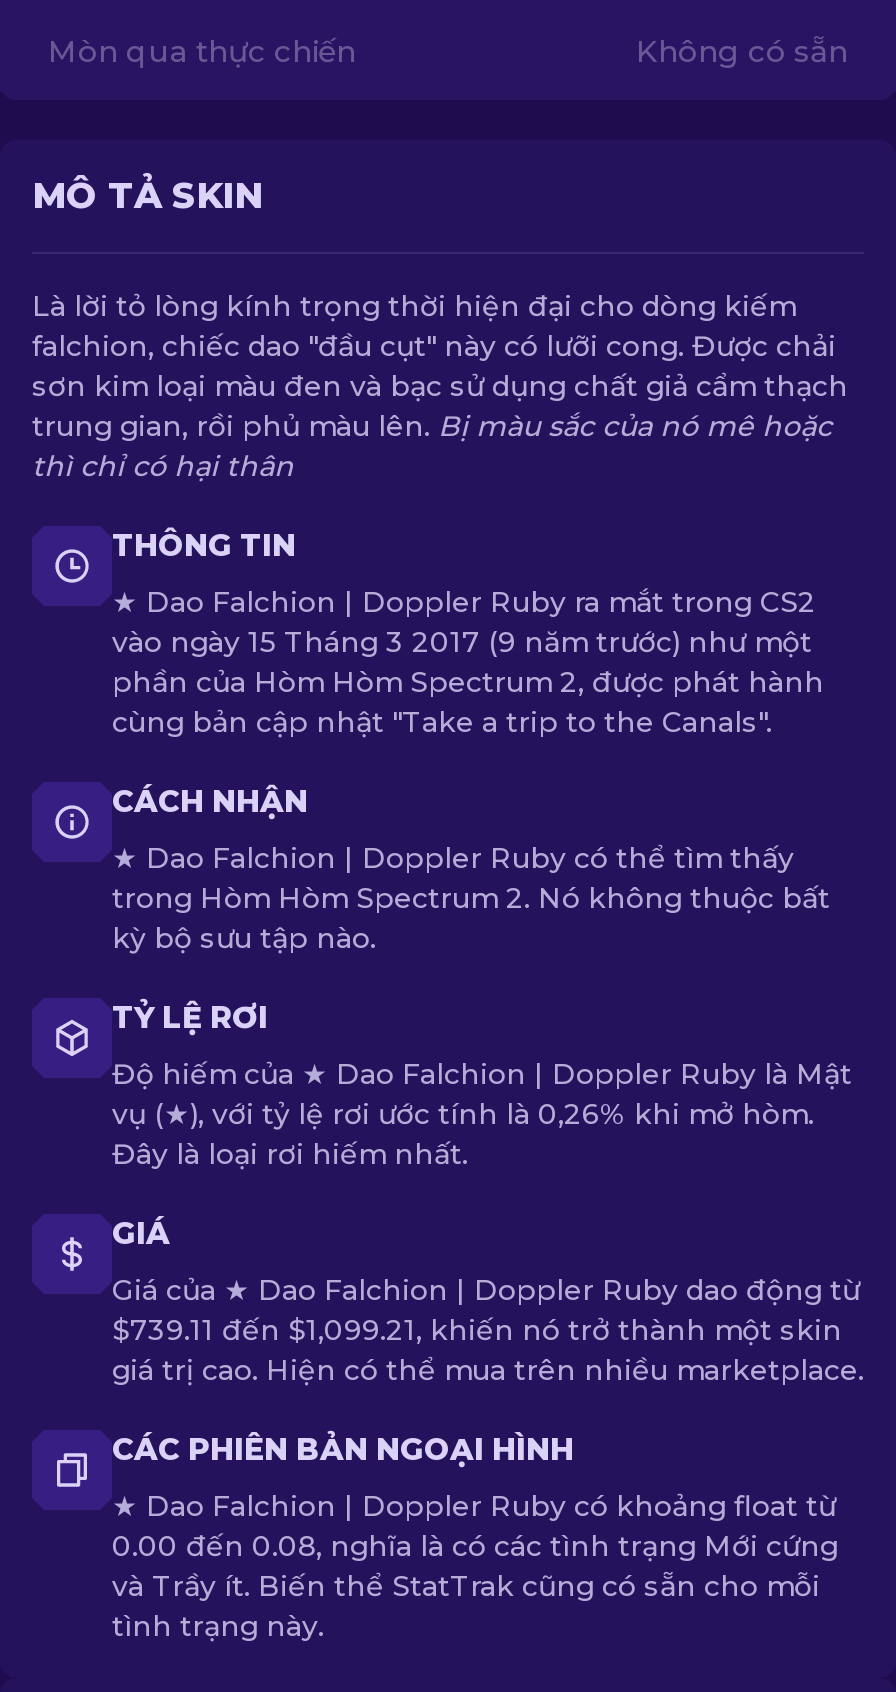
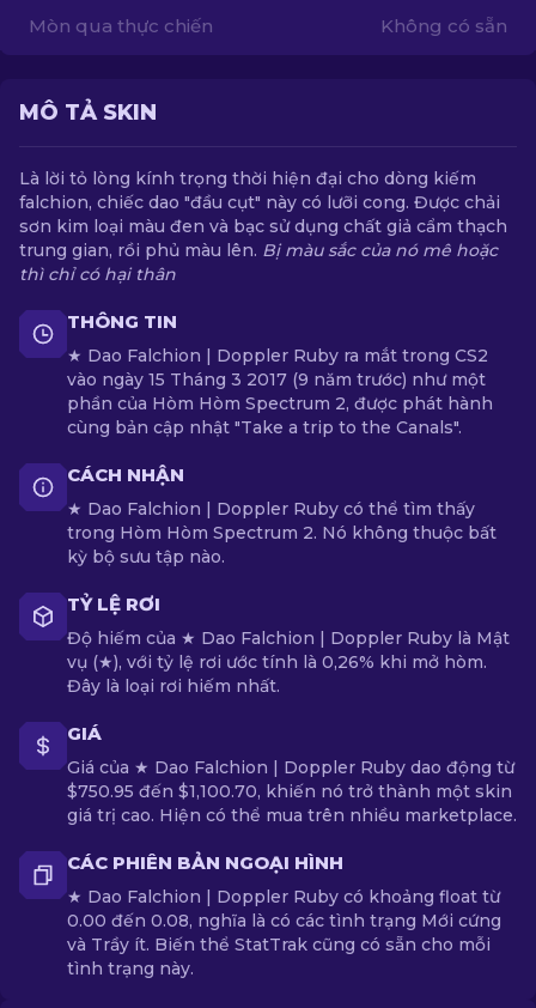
[112,1312,842,1348] $739.11 đến $1,099.21, khiến nó trở thành một skin -> [67,781,512,802] $750.95 đến $1,100.70, khiến nó trở thành một skin

